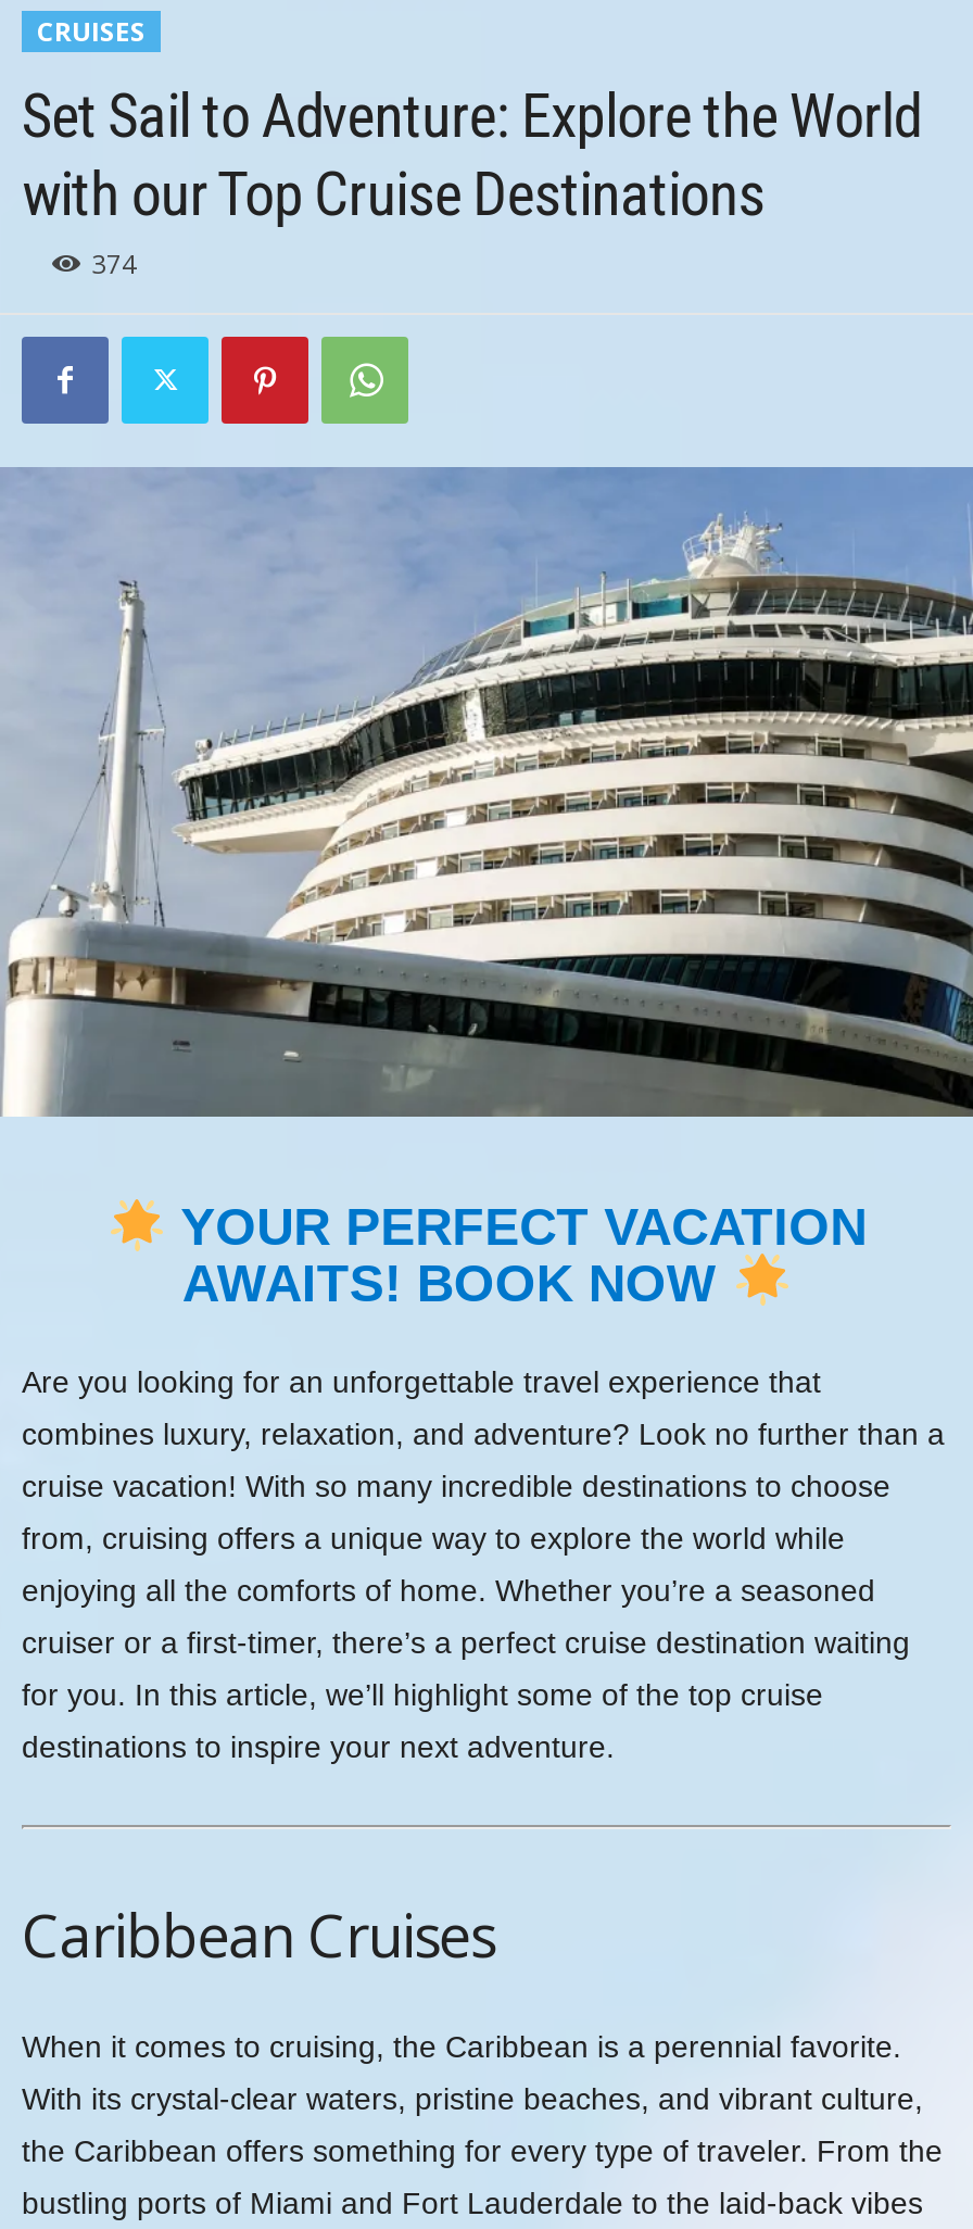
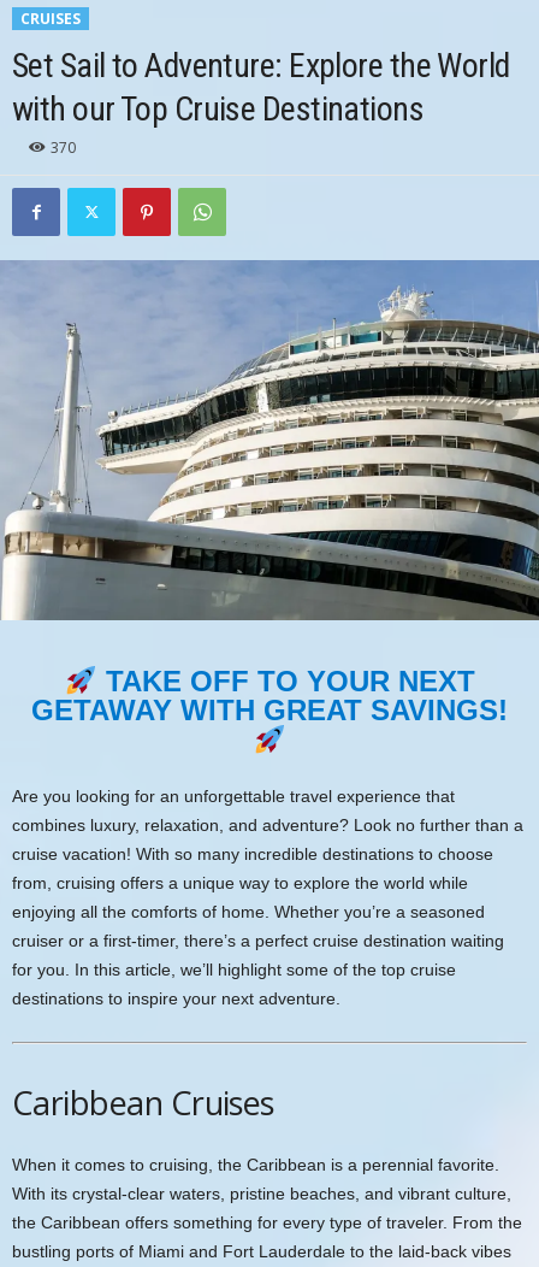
[91,245,137,282] 374 -> [51,137,76,158] 370
[165,1198,867,1312] YOUR PERFECT VACATION | AWAITS! BOOK NOW -> [31,665,508,727] TAKE OFF TO YOUR NEXT | GETAWAY WITH GREAT SAVINGS!

